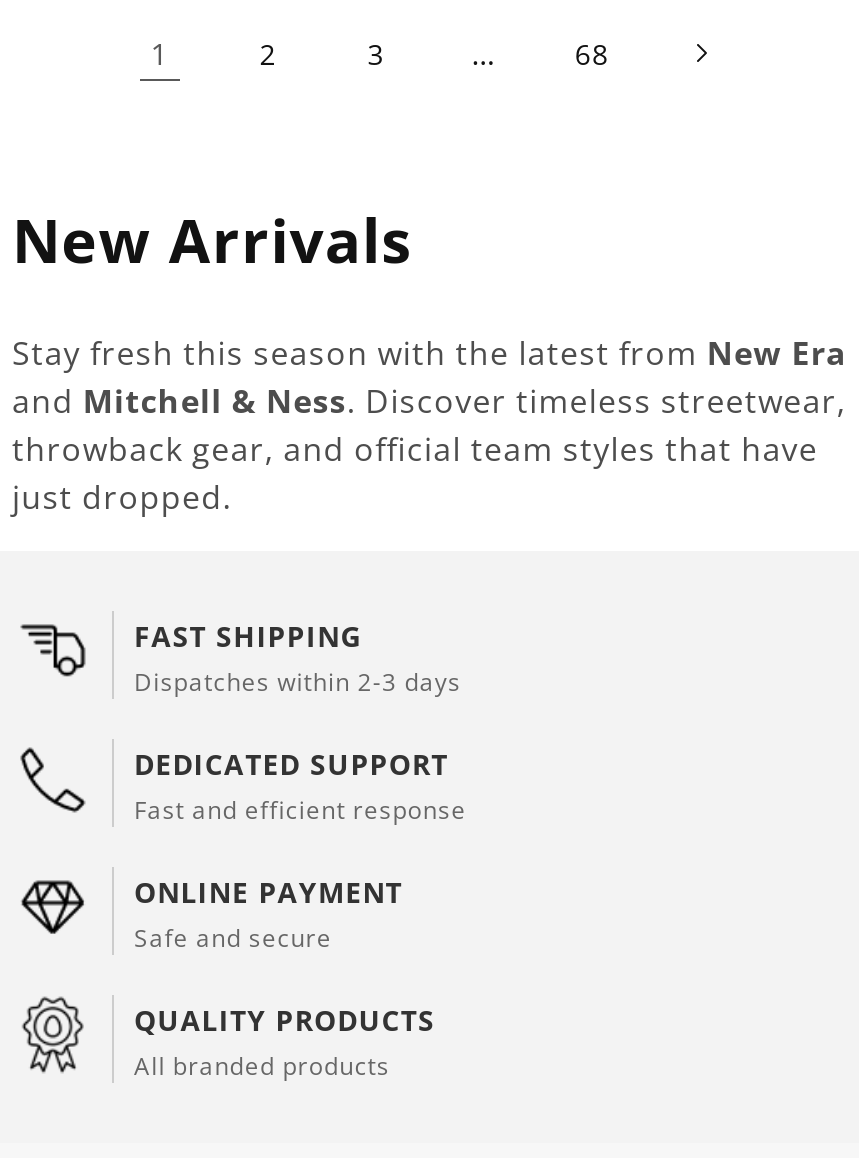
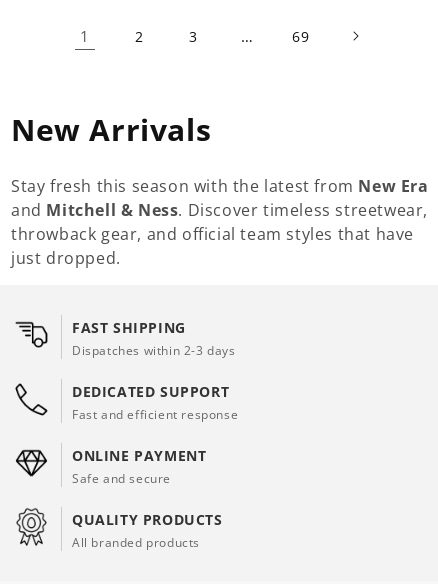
[575,34,609,72] 68 -> [292,27,310,46] 69

